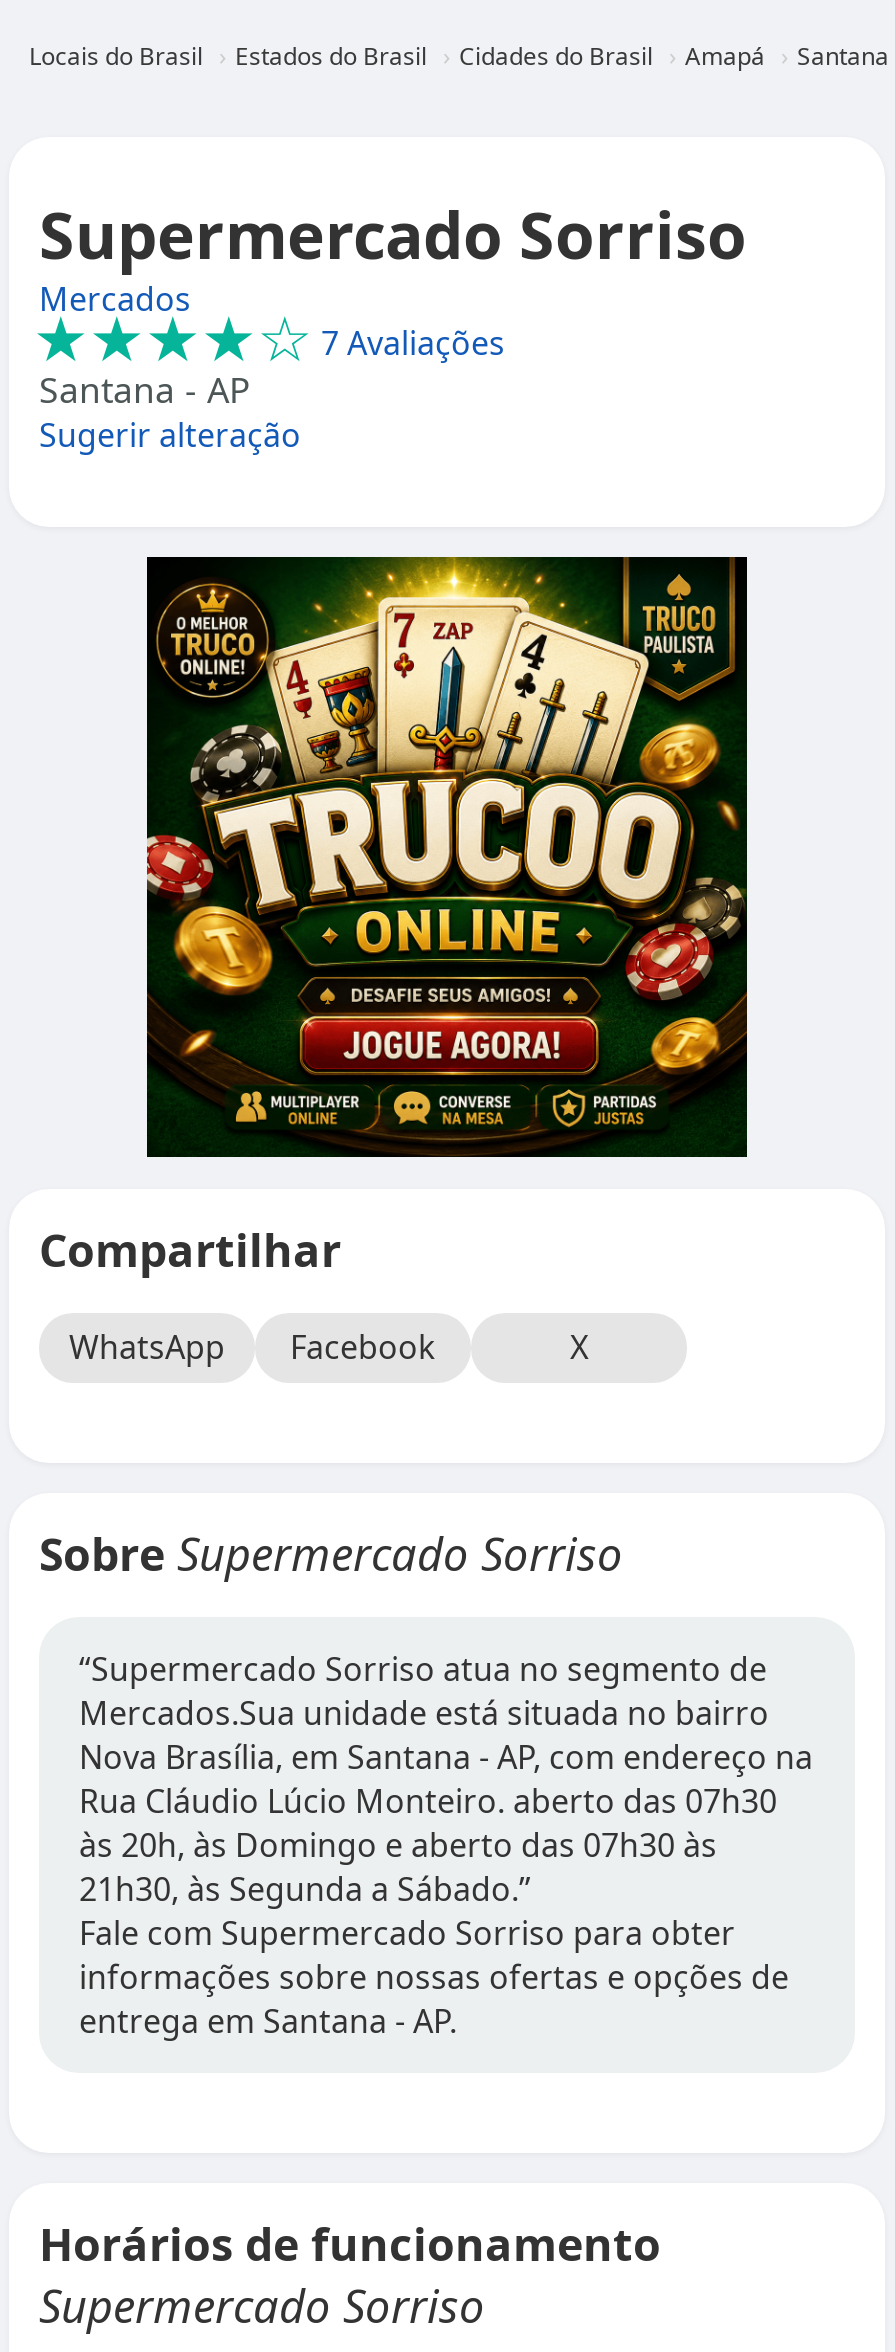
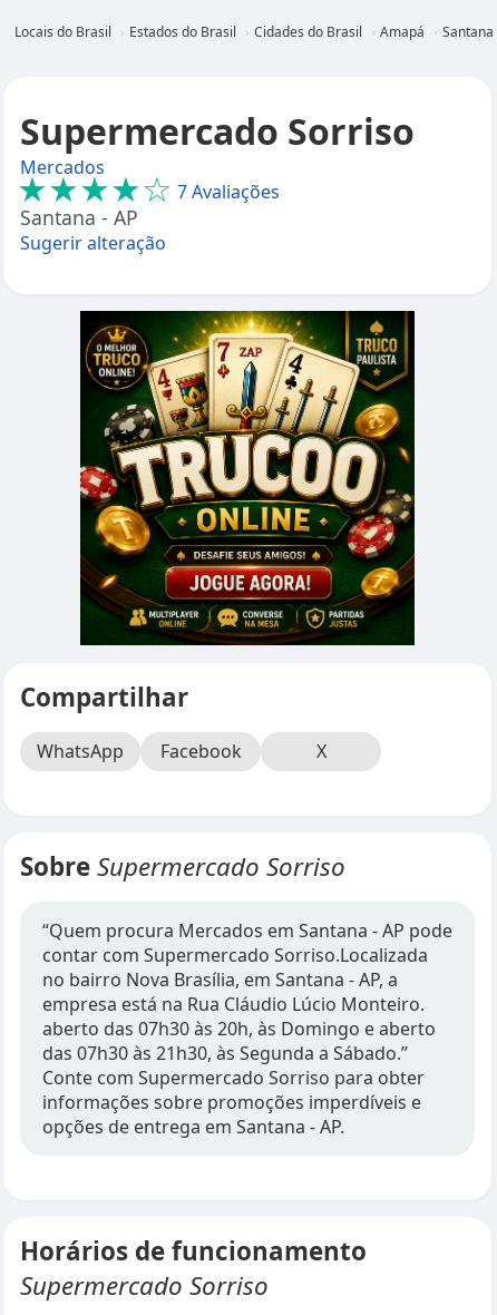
[79,1647,813,2043] “Supermercado Sorriso atua no segmento de | Mercados.Sua unidade está situada no bairro | Nova Brasília, em Santana - AP, com endereço na | Rua Cláudio Lúcio Monteiro. aberto das 07h30 | às 20h, às Domingo e aberto das 07h30 às | 21h30, às Segunda a Sábado.” | Fale com Supermercado Sorriso para obter | informações sobre nossas ofertas e opções de | entrega em Santana - AP. -> [42,918,452,1139] “Quem procura Mercados em Santana - AP pode | contar com Supermercado Sorriso.Localizada | no bairro Nova Brasília, em Santana - AP, a | empresa está na Rua Cláudio Lúcio Monteiro. | aberto das 07h30 às 20h, às Domingo e aberto | das 07h30 às 21h30, às Segunda a Sábado.” | Conte com Supermercado Sorriso para obter | informações sobre promoções imperdíveis e | opções de entrega em Santana - AP.

